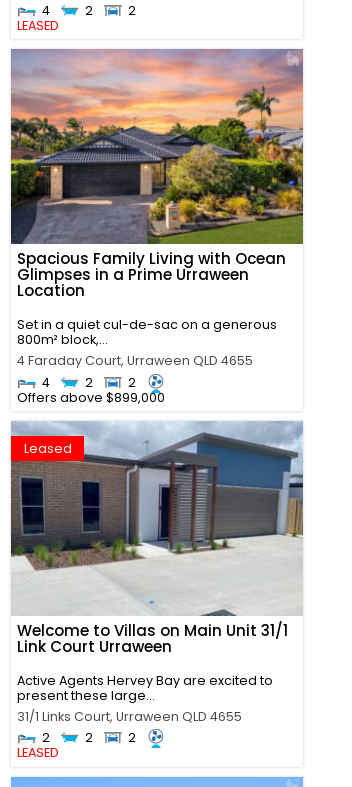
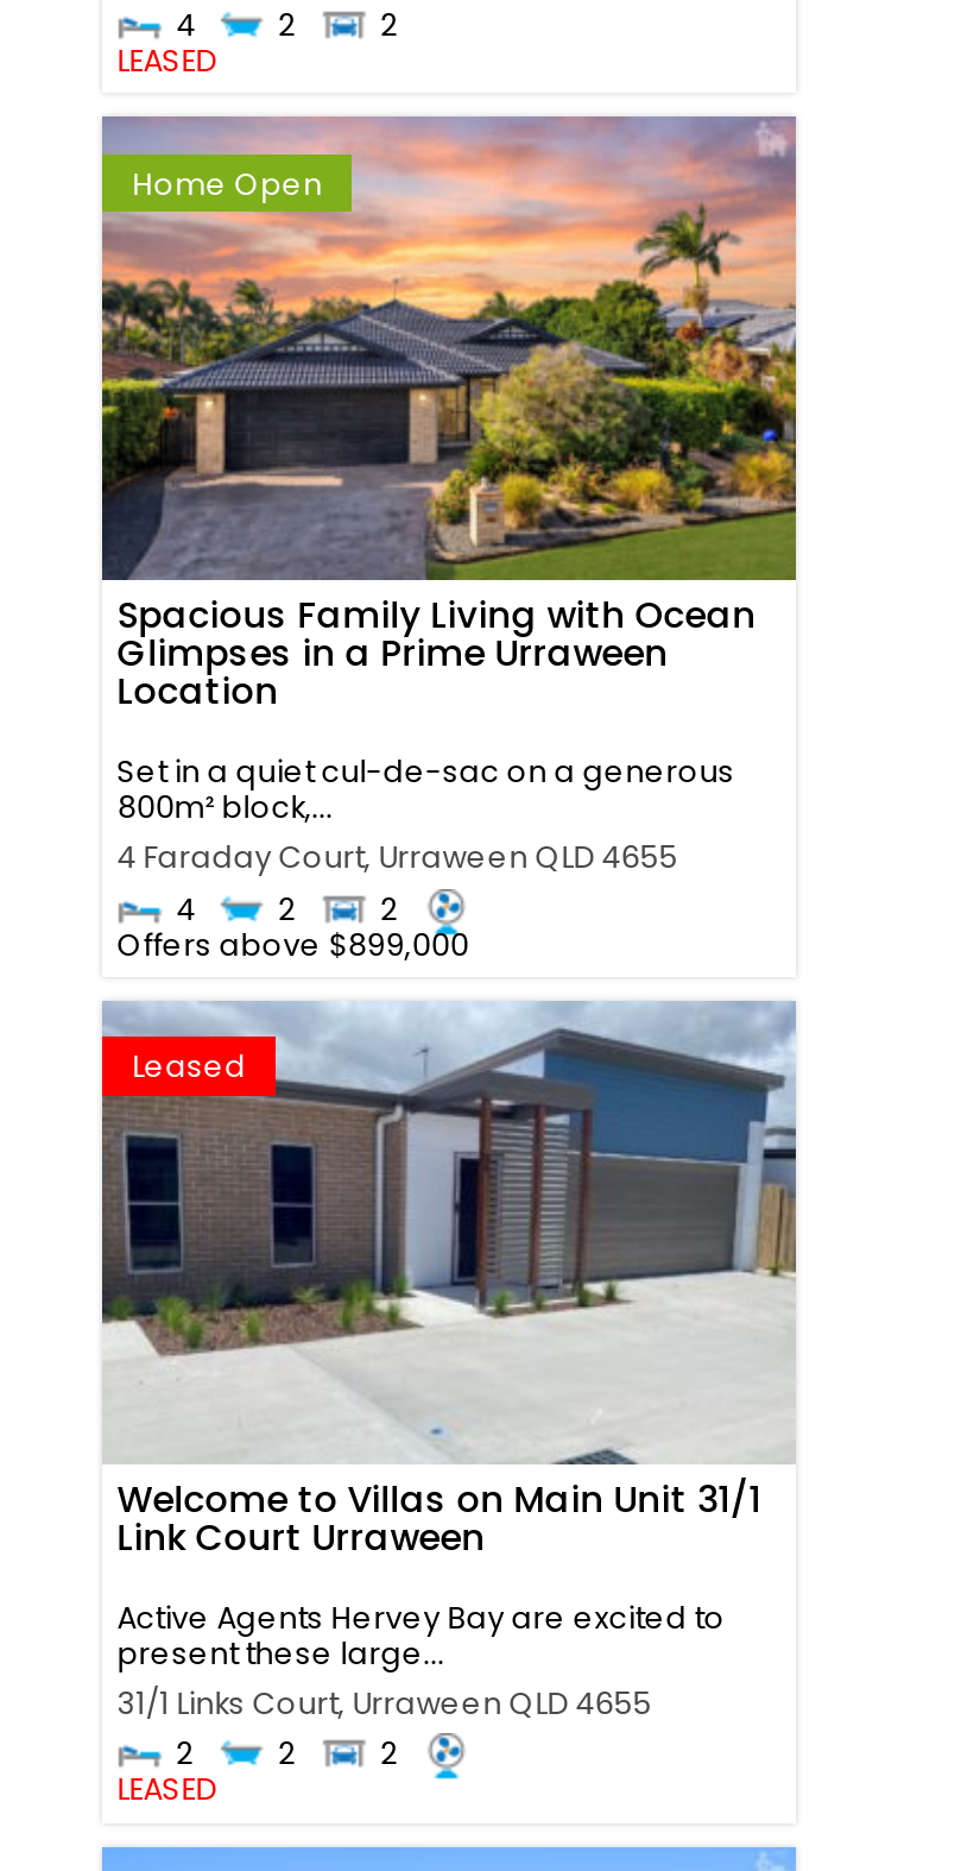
none -> [132,162,322,203] Home Open

